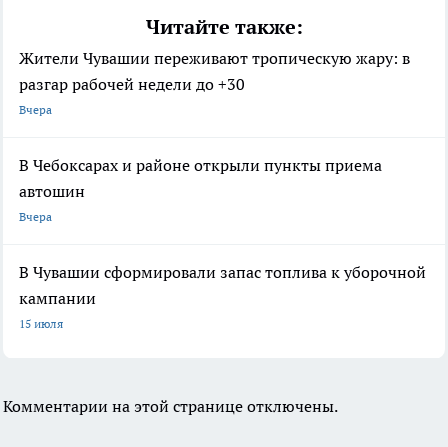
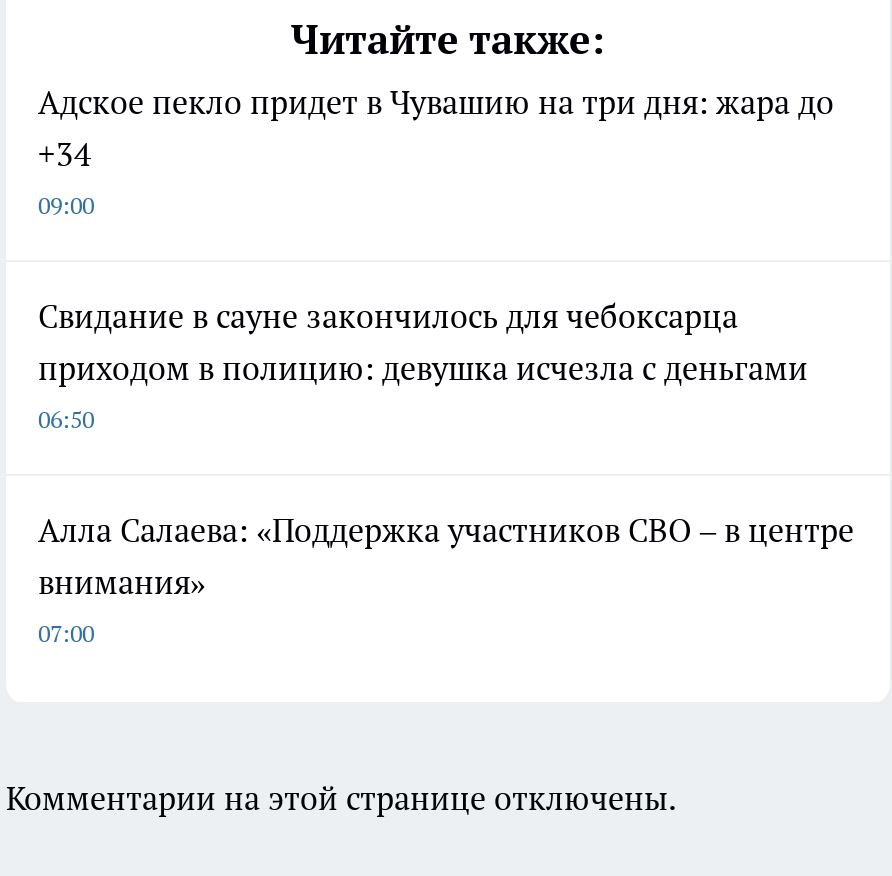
[19,48,410,117] Жители Чувашии переживают тропическую жару: в | разгар рабочей недели до +30 | Вчера -> [38,83,834,221] Адское пекло придет в Чувашию на три дня: жара до | +34 | 09:00
[19,155,382,224] В Чебоксарах и районе открыли пункты приема | автошин | Вчера -> [38,297,808,435] Свидание в сауне закончилось для чебоксарца | приходом в полицию: девушка исчезла с деньгами | 06:50
[19,262,426,331] В Чувашии сформировали запас топлива к уборочной | кампании | 15 июля -> [38,511,854,649] Алла Салаева: «Поддержка участников СВО – в центре | внимания» | 07:00

